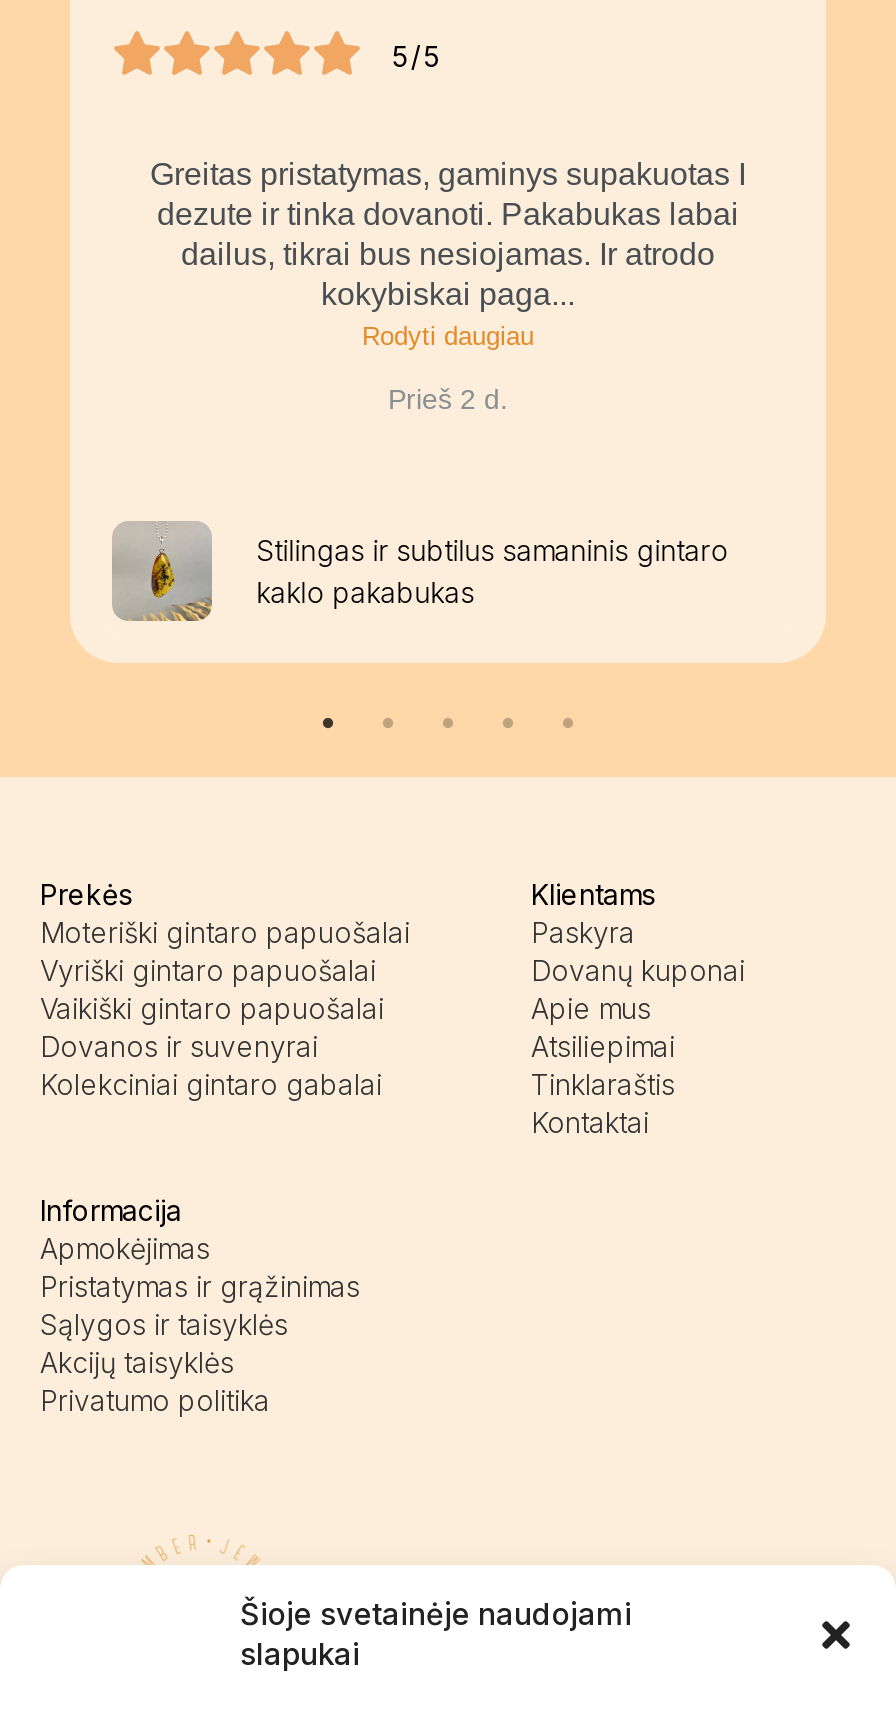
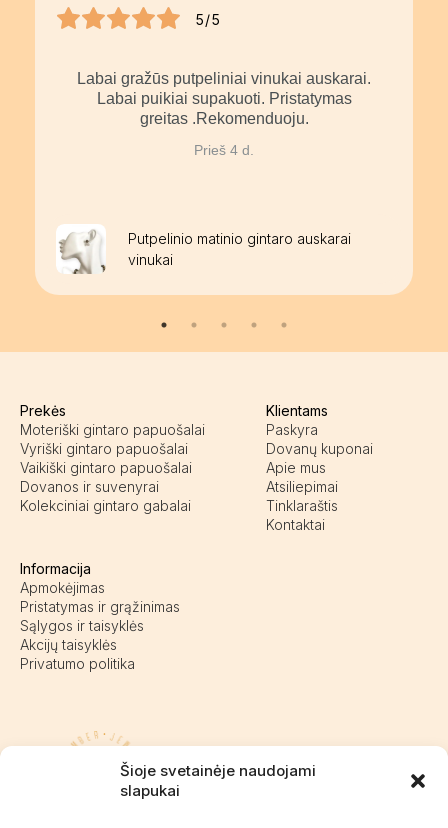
[150,156,746,350] Greitas pristatymas, gaminys supakuotas I | dezute ir tinka dovanoti. Pakabukas labai | dailus, tikrai bus nesiojamas. Ir atrodo | kokybiskai paga... | Rodyti daugiau -> [77,70,371,127] Labai gražūs putpeliniai vinukai auskarai. | Labai puikiai supakuoti. Pristatymas | greitas .Rekomenduoju.
[388,382,508,414] Prieš 2 d. -> [194,142,254,158] Prieš 4 d.
[110,519,728,623] [image] | Stilingas ir subtilus samaninis gintaro | kaklo pakabukas -> [55,224,351,275] [image] | Putpelinio matinio gintaro auskarai | vinukai

